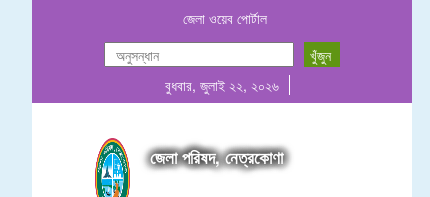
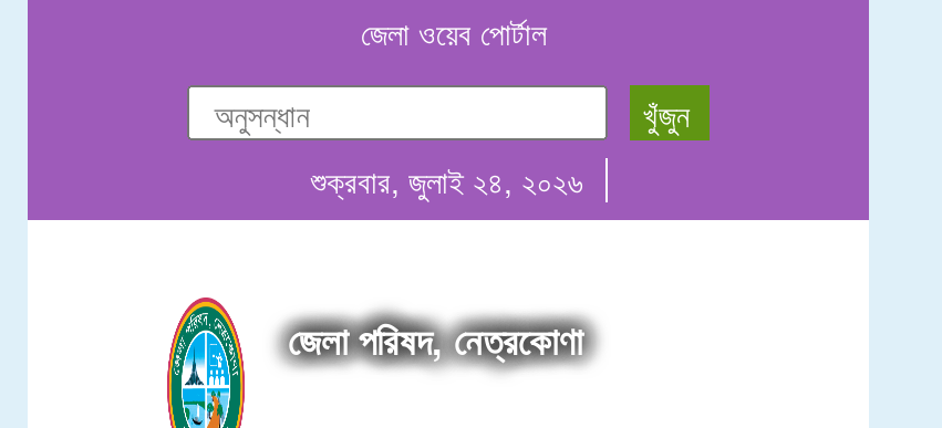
[164,75,278,95] বুধবার, জুলাই ২২, ২০২৬ -> [311,158,583,202] শুক্রবার, জুলাই ২৪, ২০২৬

